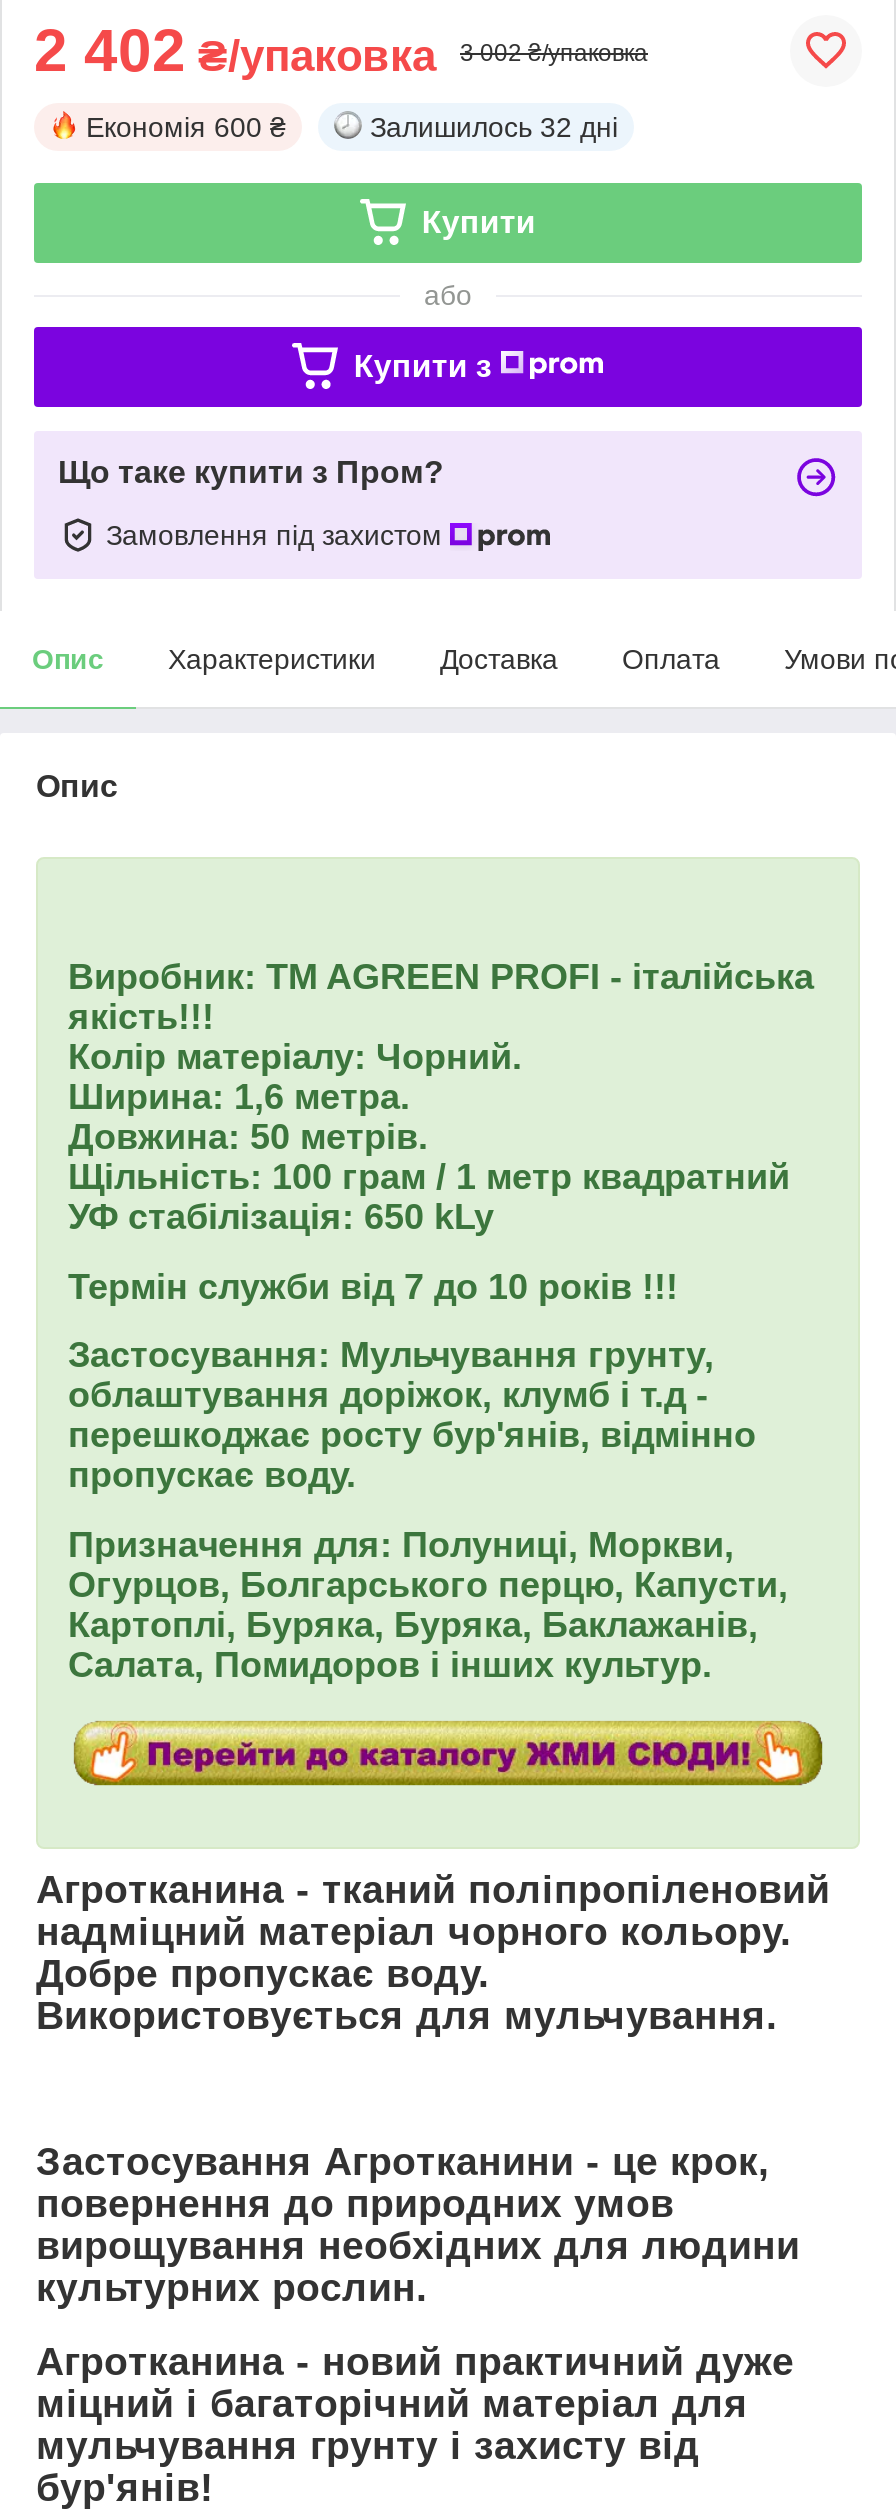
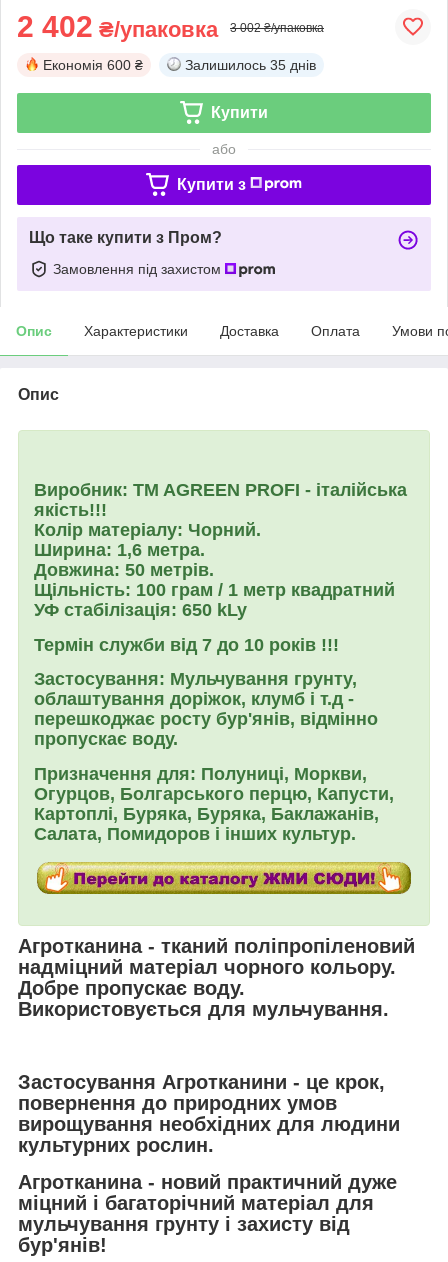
[370,111,618,143] Залишилось 32 дні -> [185,57,316,73] Залишилось 35 днів

